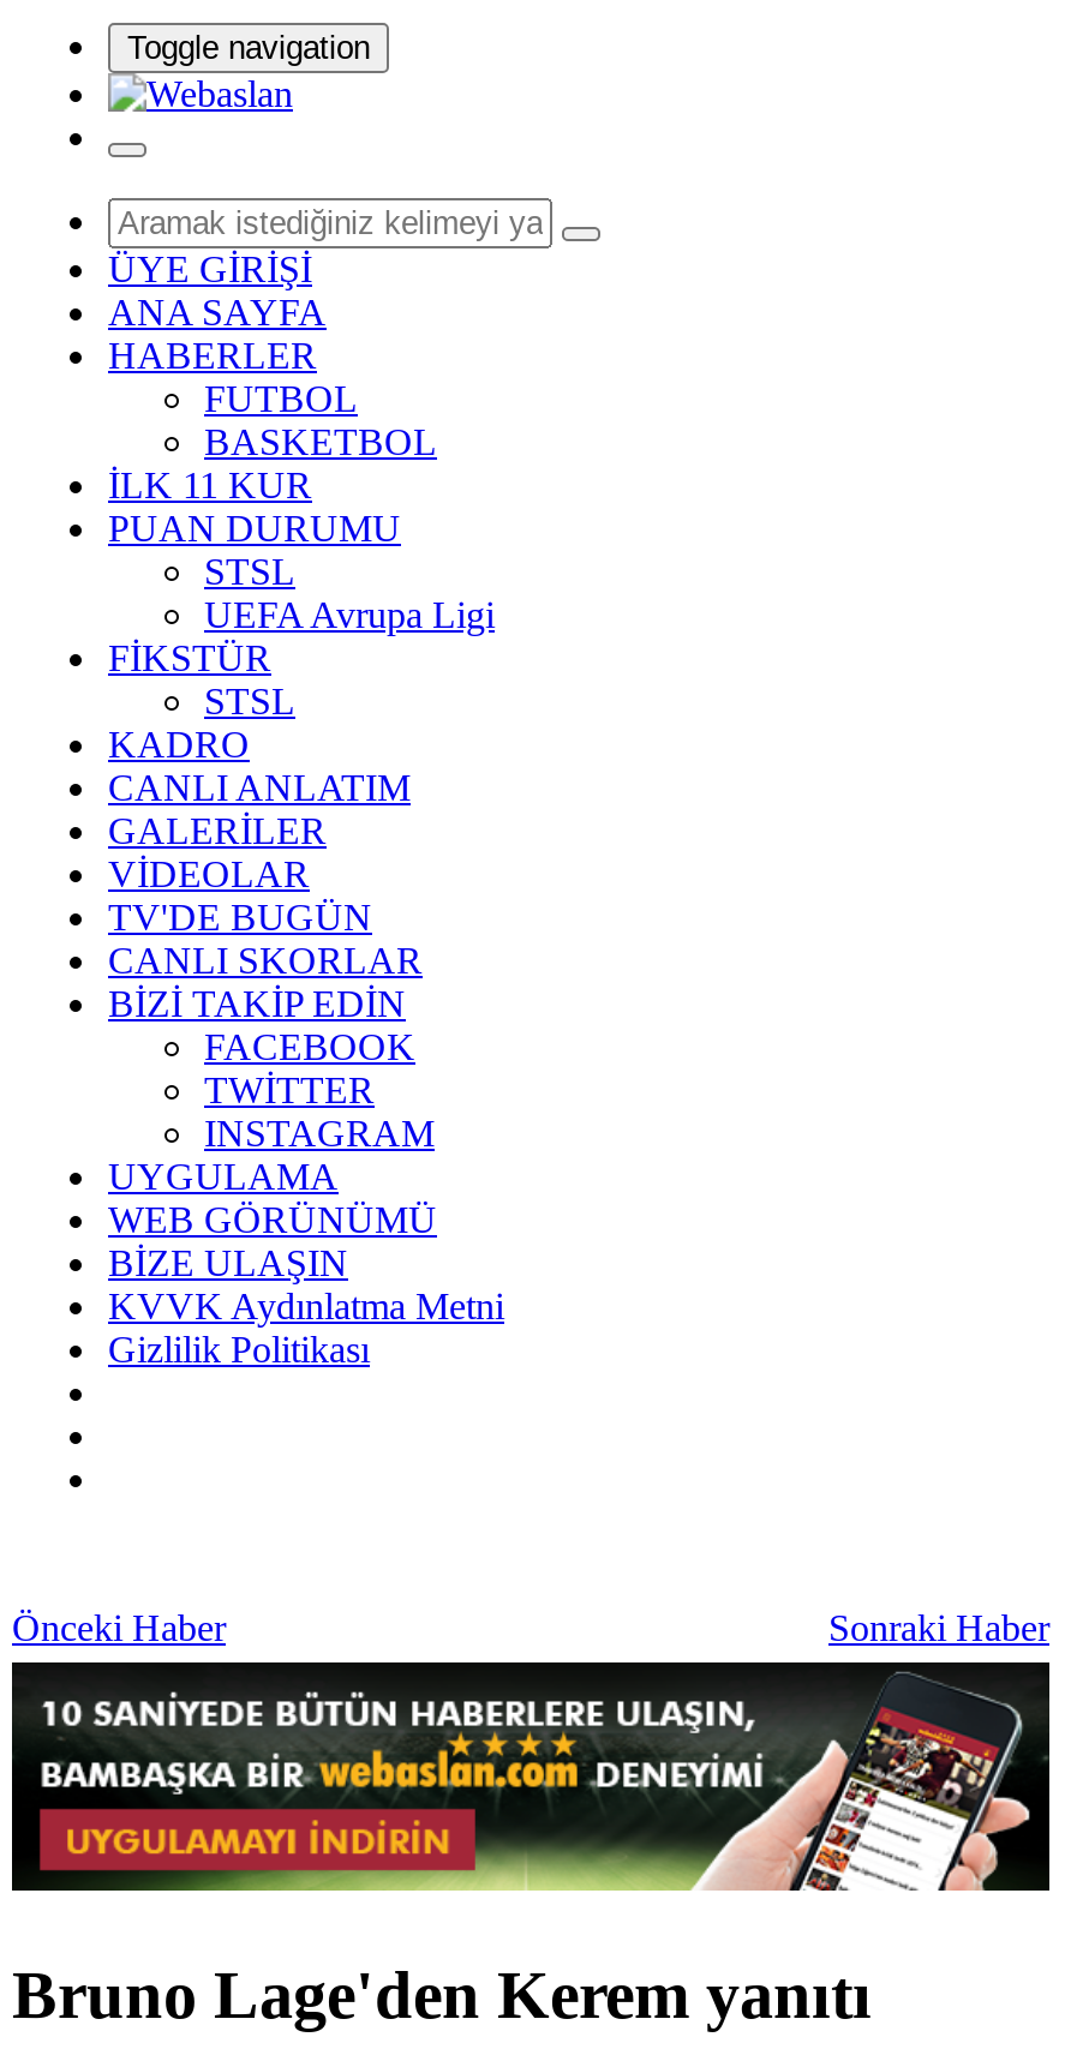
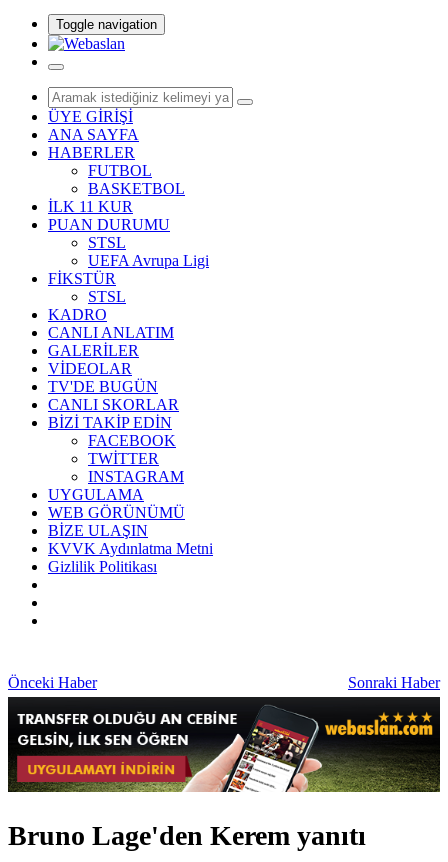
[17,1684,1049,1893] [image] -> [9,705,440,793] [image]

